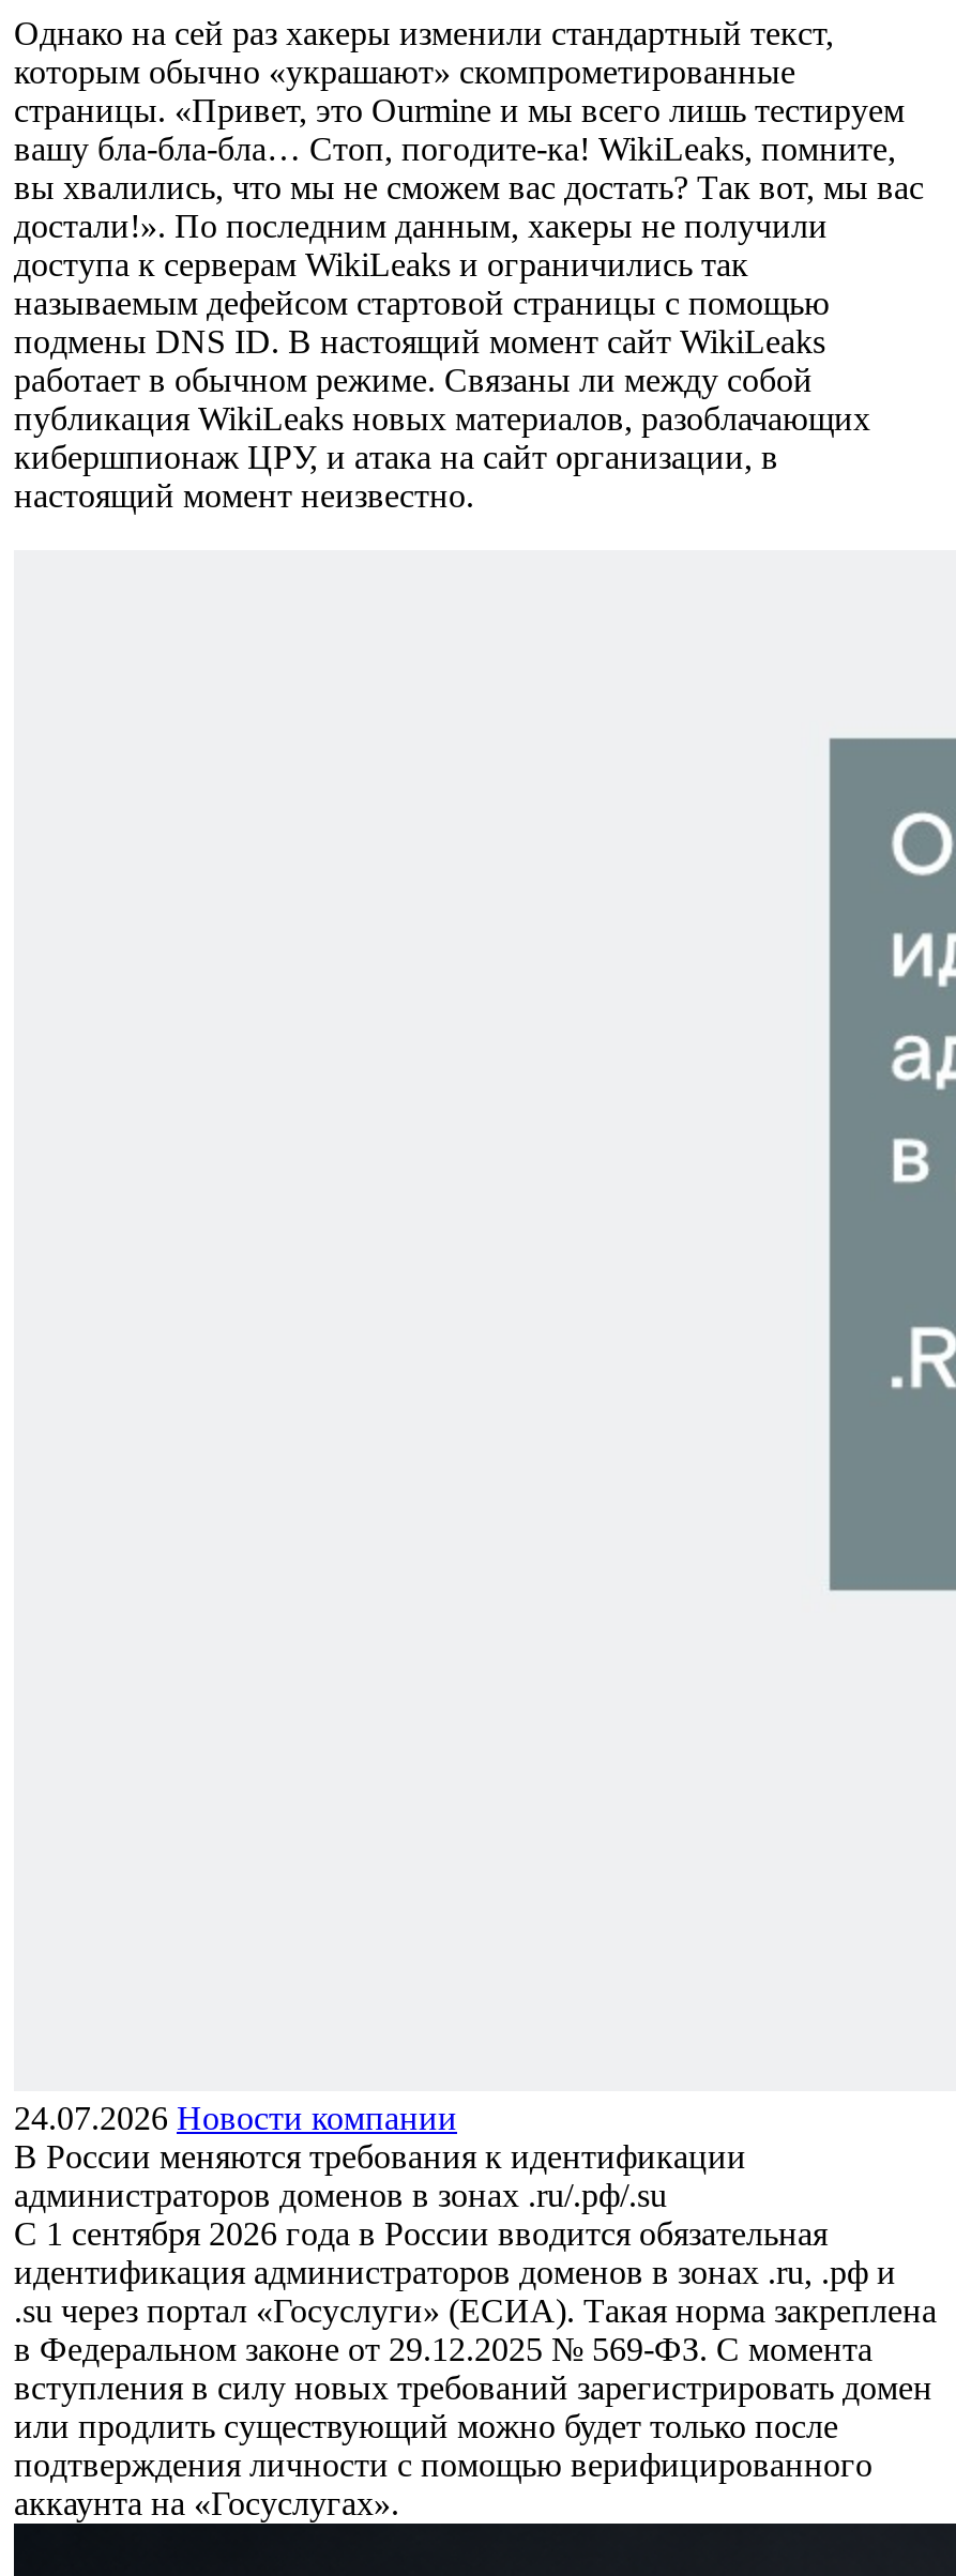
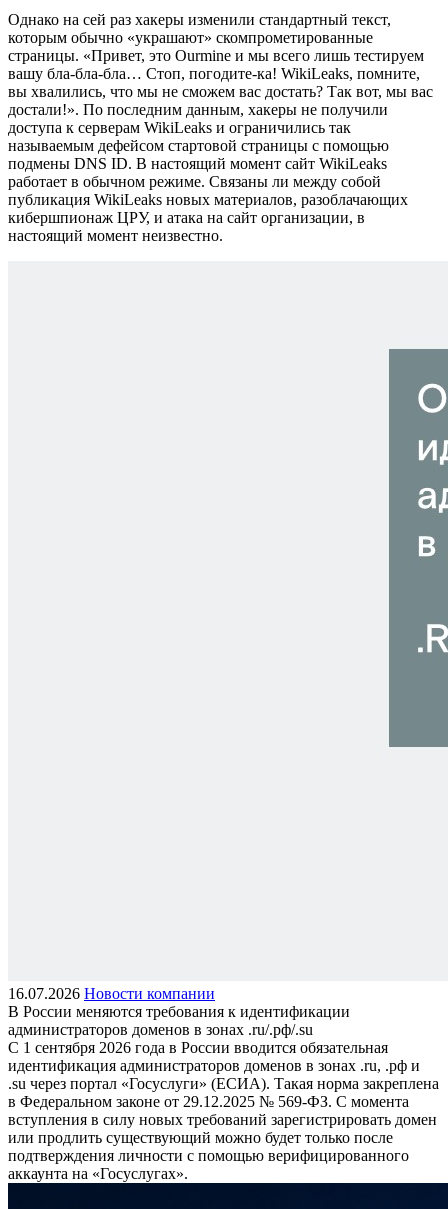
[14,2099,457,2136] 24.07.2026 Новости компании -> [8,985,215,1002] 16.07.2026 Новости компании

